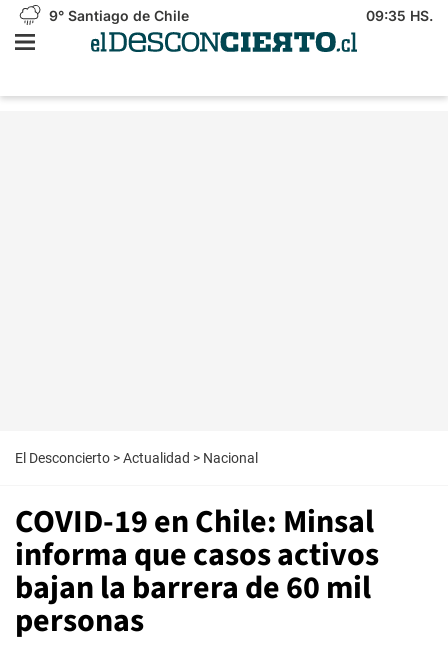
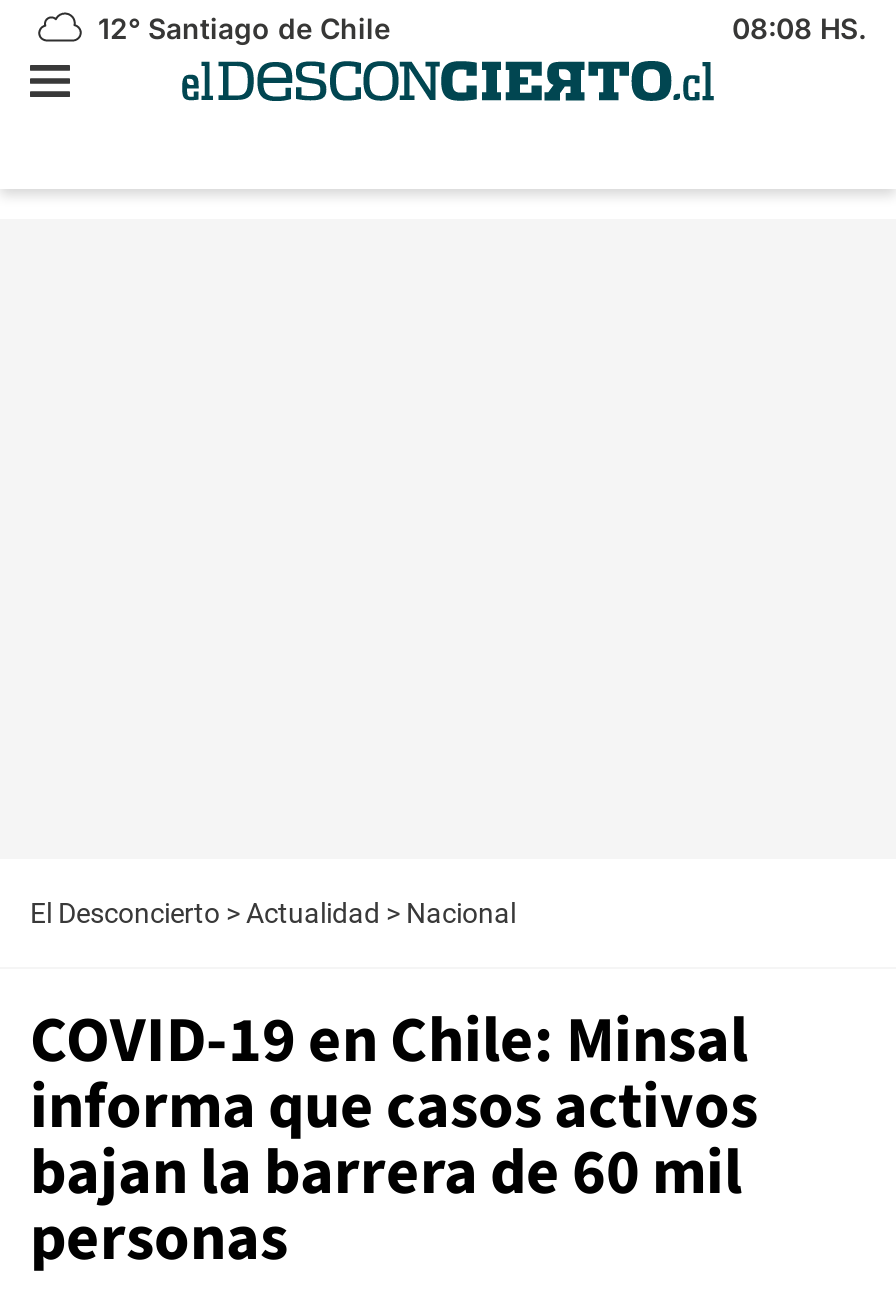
[45,7,189,24] 9° Santiago de Chile -> [90,11,390,45] 12° Santiago de Chile
[366,7,433,24] 09:35 HS. -> [732,11,866,45] 08:08 HS.

